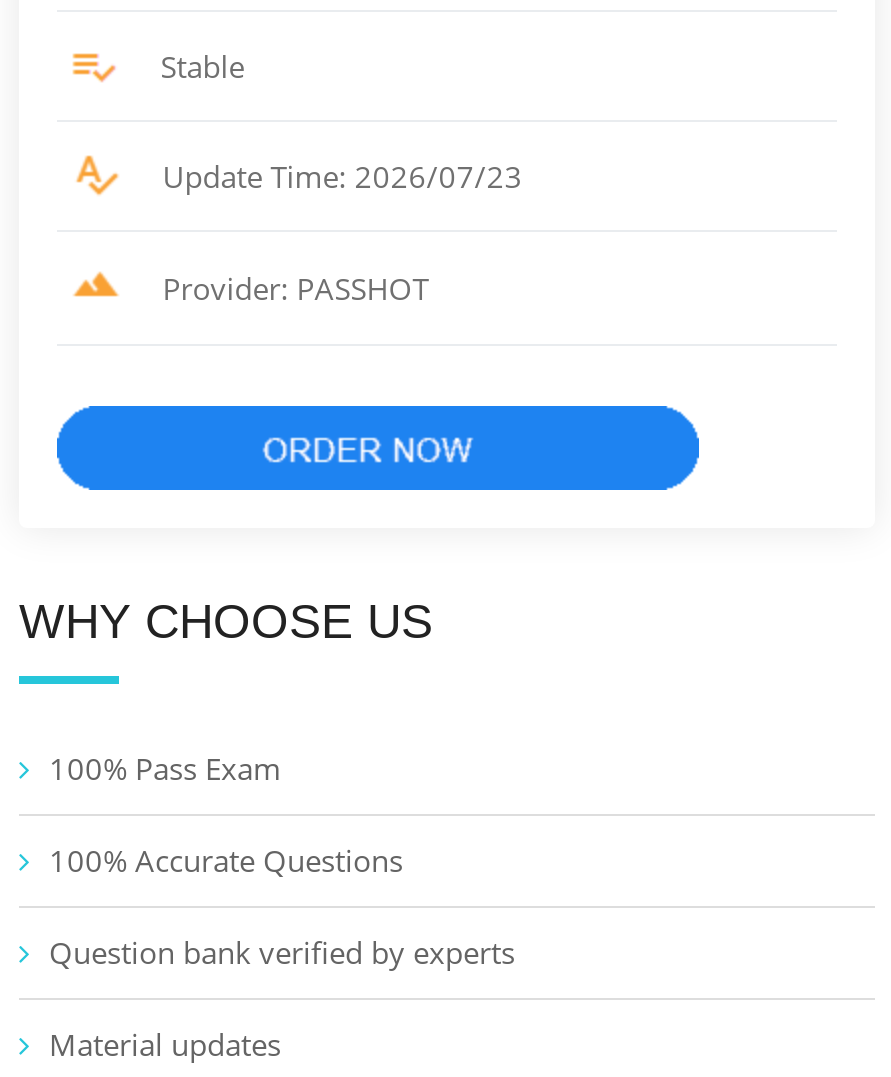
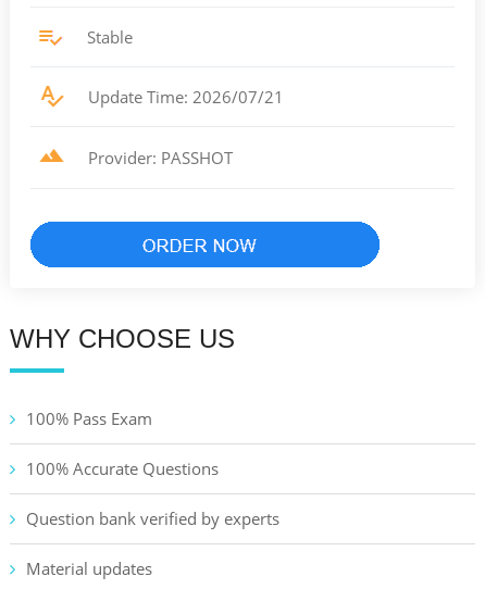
[163,156,523,196] Update Time: 2026/07/23 -> [88,86,284,107] Update Time: 2026/07/21

